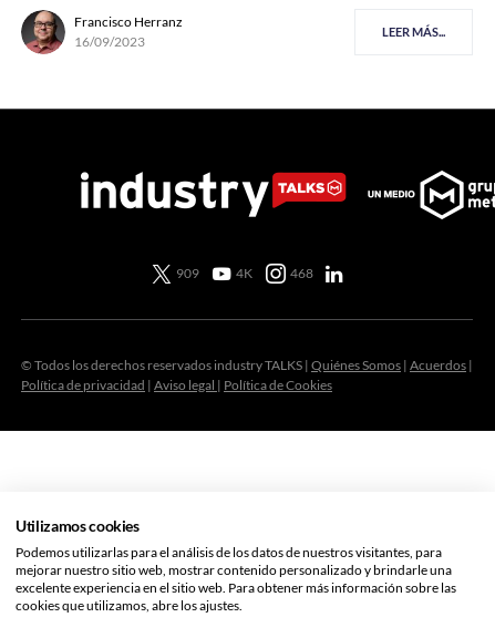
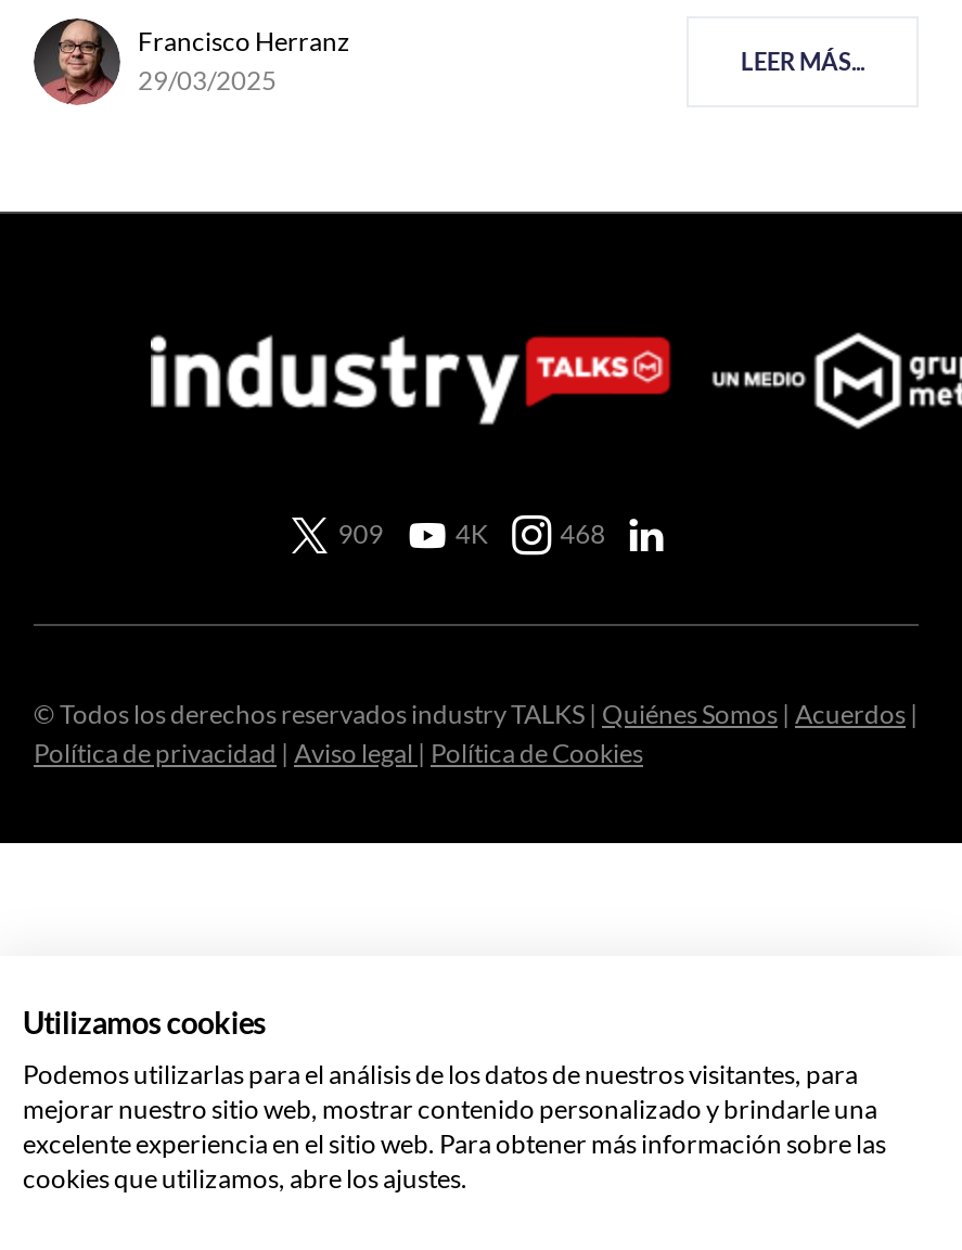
[74,34,145,50] 16/09/2023 -> [138,65,277,98] 29/03/2025

